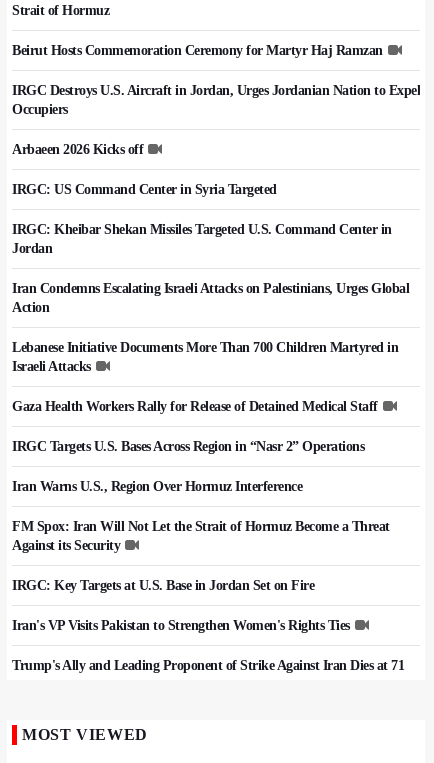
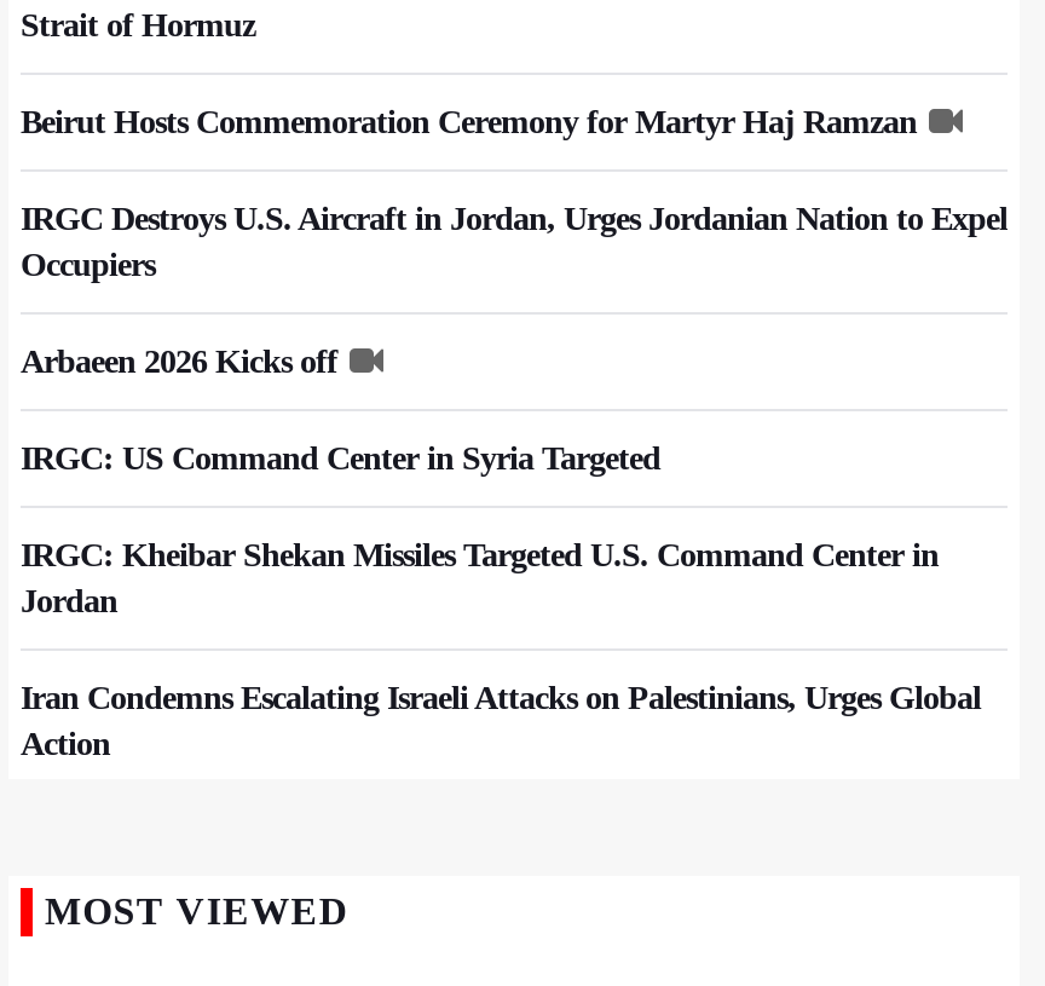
[12,340,404,673] Lebanese Initiative Documents More Than 700 Children Martyred in | Israeli Attacks | Gaza Health Workers Rally for Release of Detained Medical Staff | IRGC Targets U.S. Bases Across Region in “Nasr 2” Operations | Iran Warns U.S., Region Over Hormuz Interference | FM Spox: Iran Will Not Let the Strait of Hormuz Become a Threat | Against its Security | IRGC: Key Targets at U.S. Base in Jordan Set on Fire | Iran's VP Visits Pakistan to Strengthen Women's Rights Ties | Trump's Ally and Leading Proponent of Strike Against Iran Dies at 71 -> none

